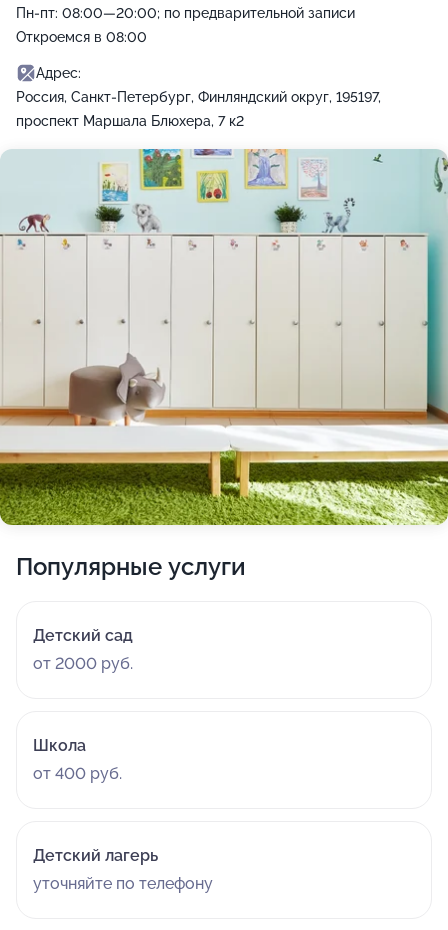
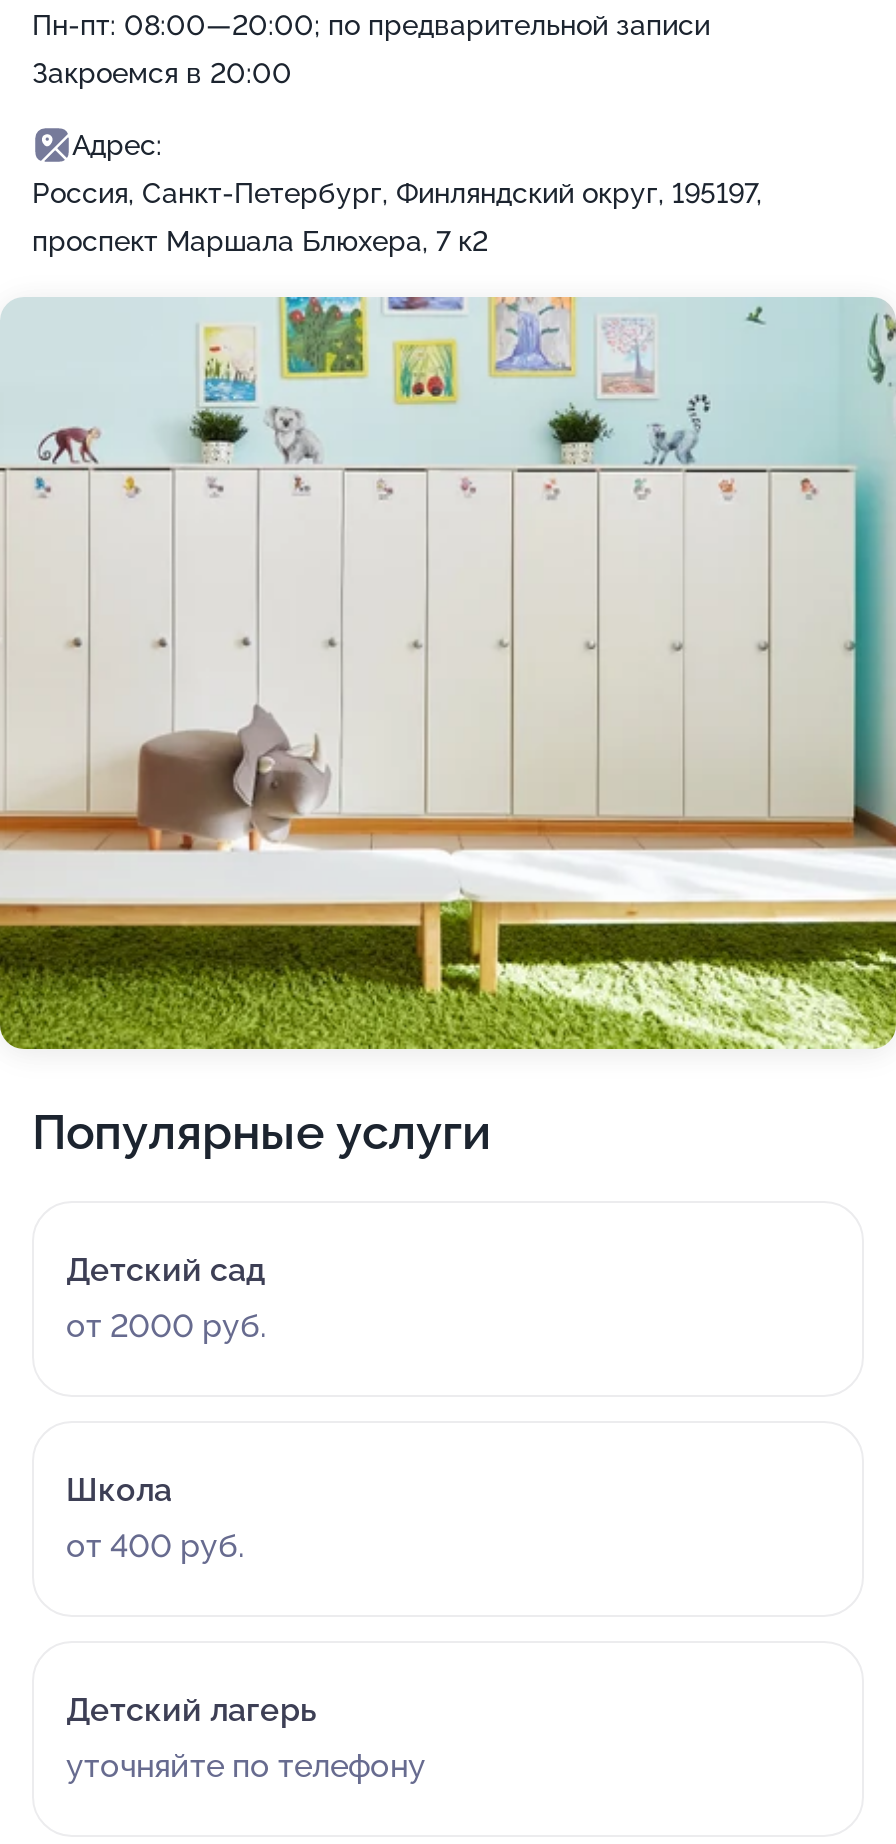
[16,29,147,45] Откроемся в 08:00 -> [32,57,292,89] Закроемся в 20:00

